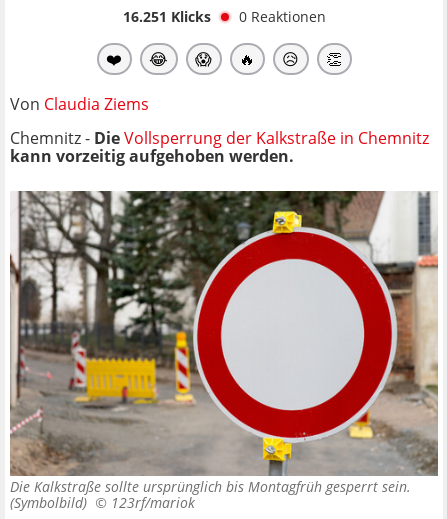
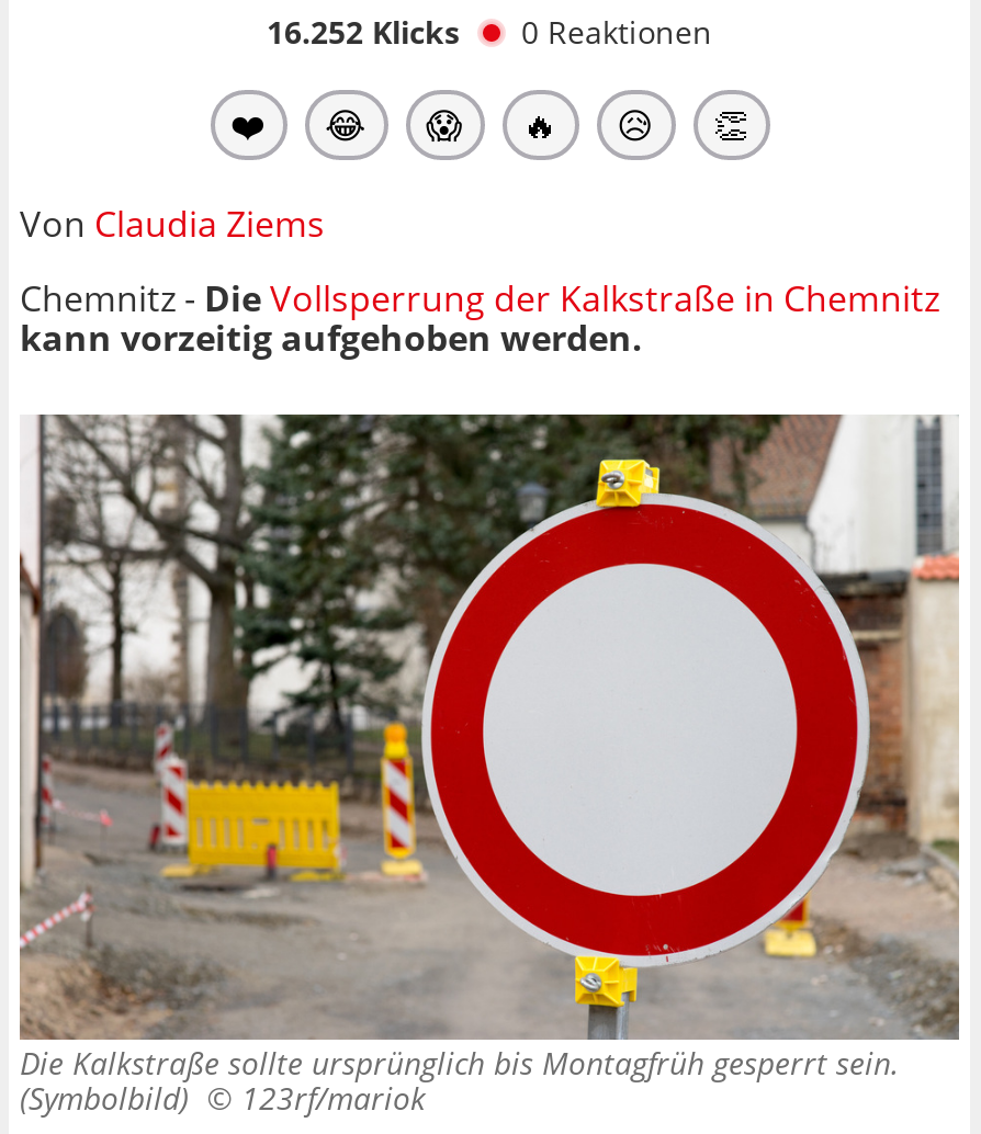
[122,7,325,26] 16.251 Klicks 0 Reaktionen -> [267,11,712,52] 16.252 Klicks 0 Reaktionen

